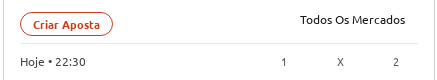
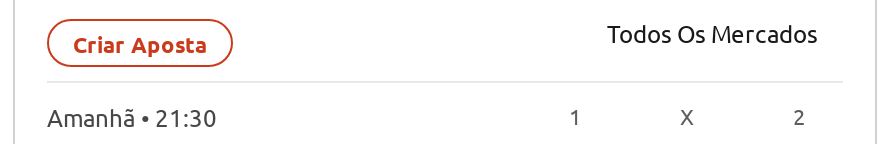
[20,53,86,69] Hoje • 22:30 -> [47,101,217,133] Amanhã • 21:30

